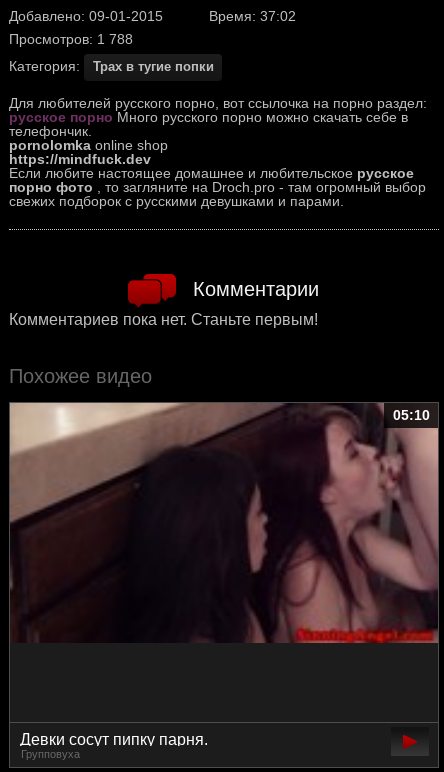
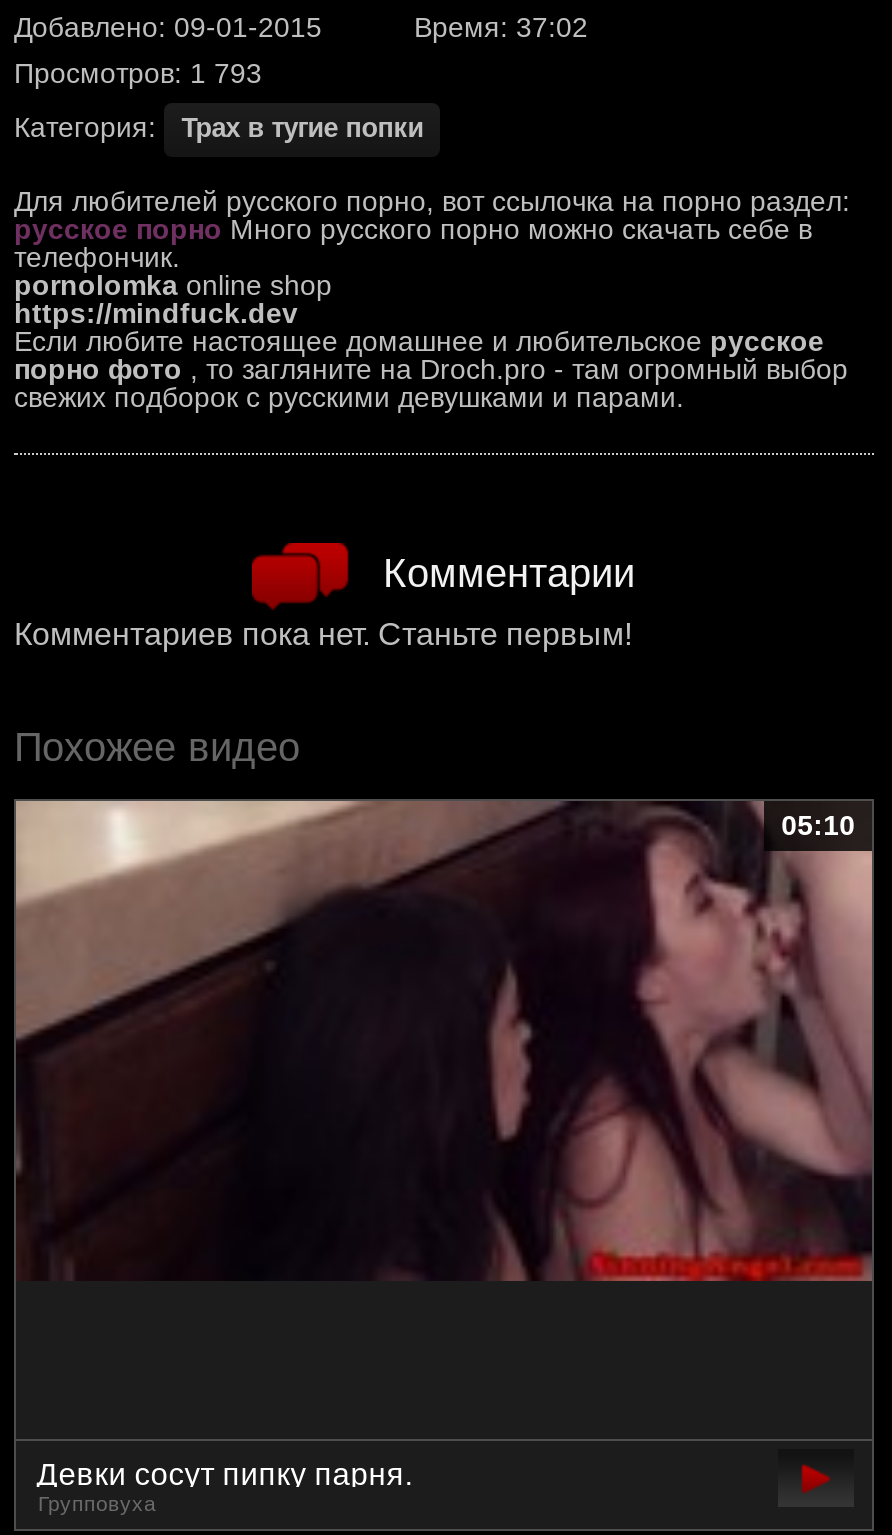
[9,31,133,47] Просмотров: 1 788 -> [14,56,262,88] Просмотров: 1 793

